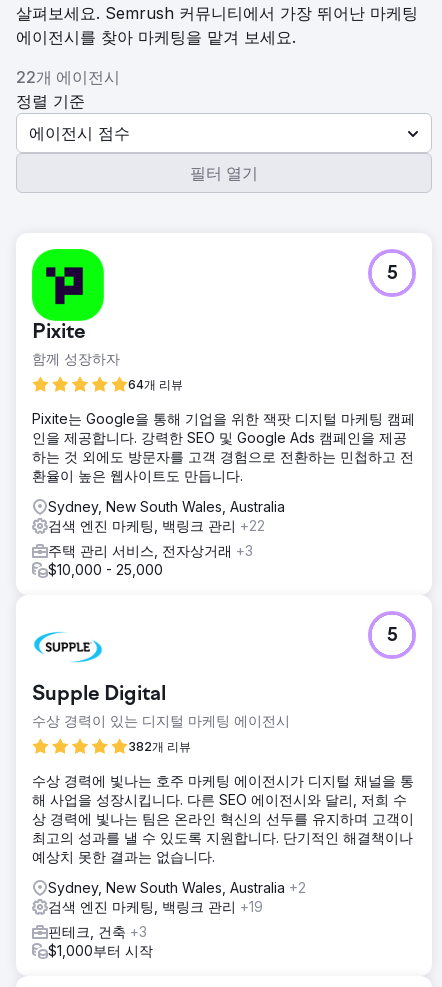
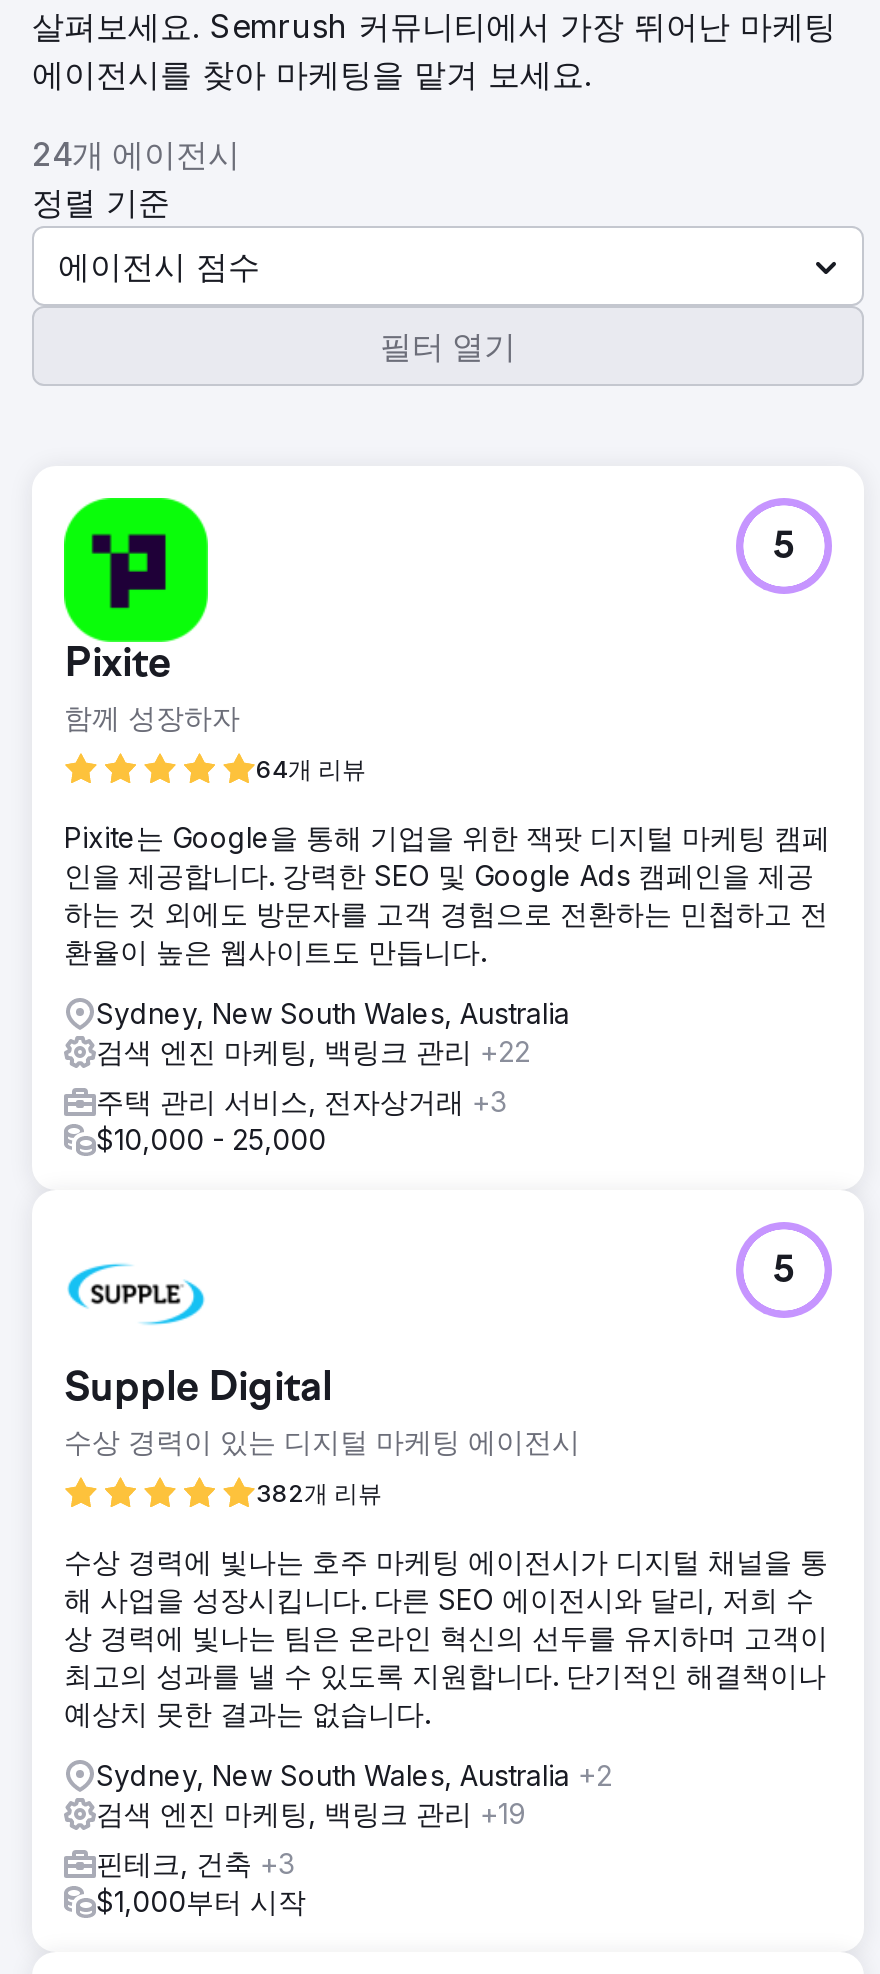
[16,67,120,87] 22개 에이전시 -> [32,134,240,174] 24개 에이전시

